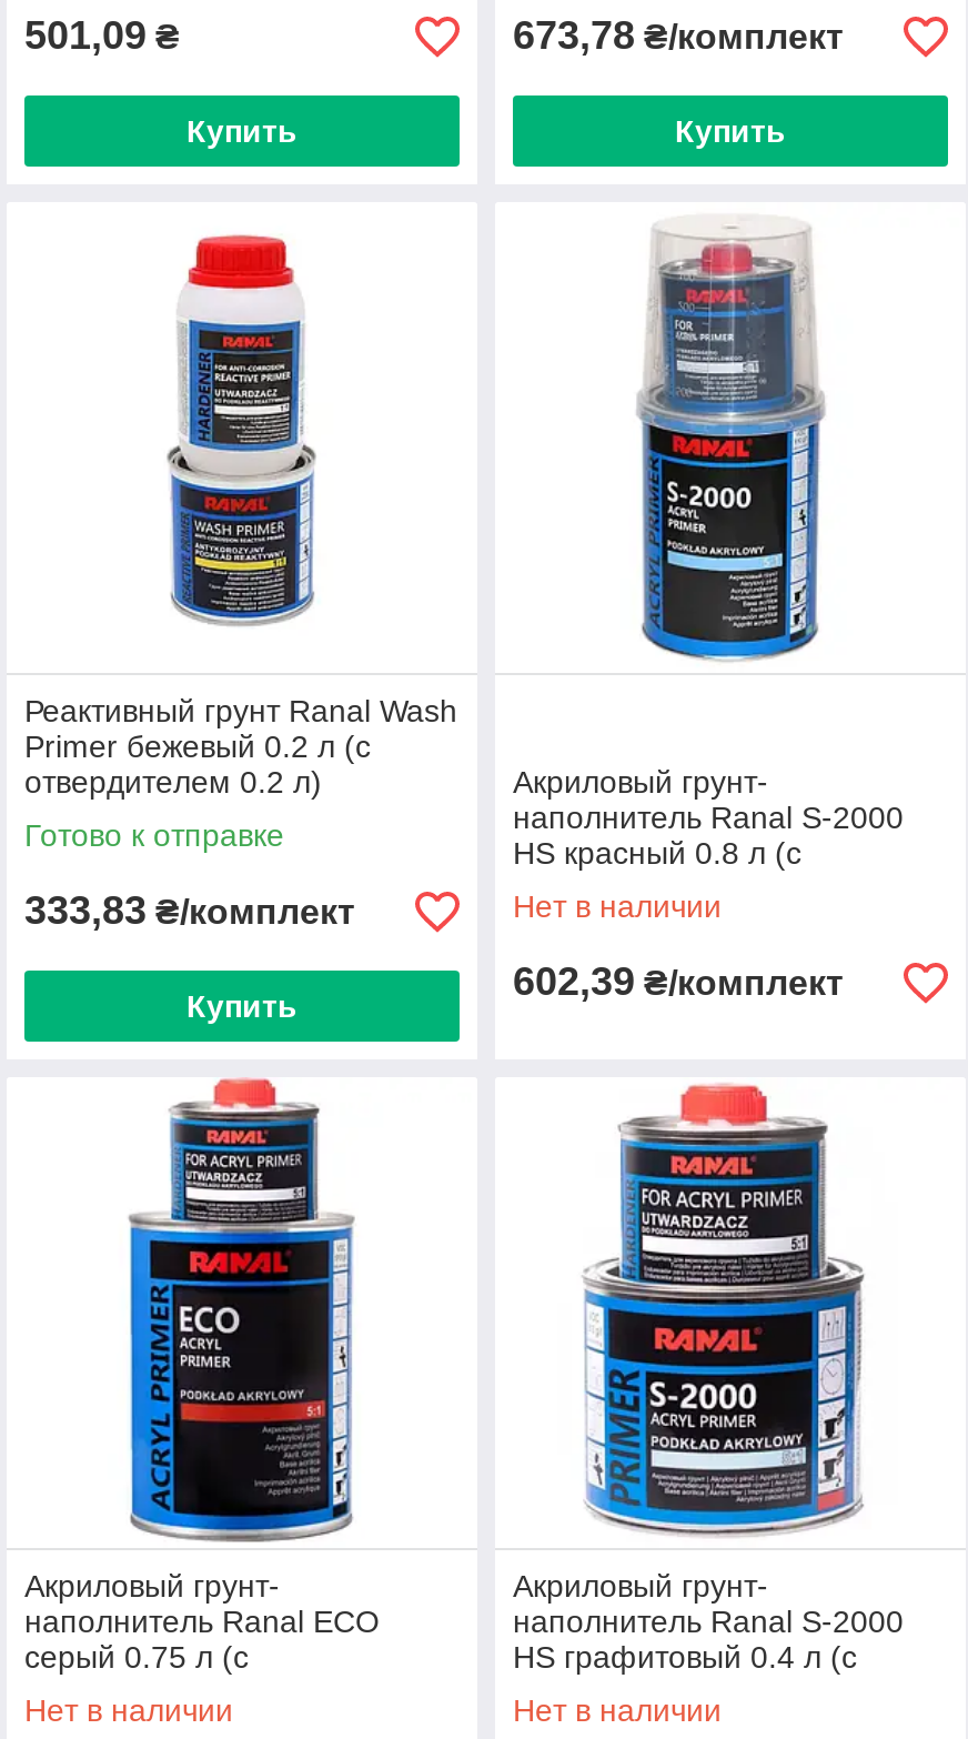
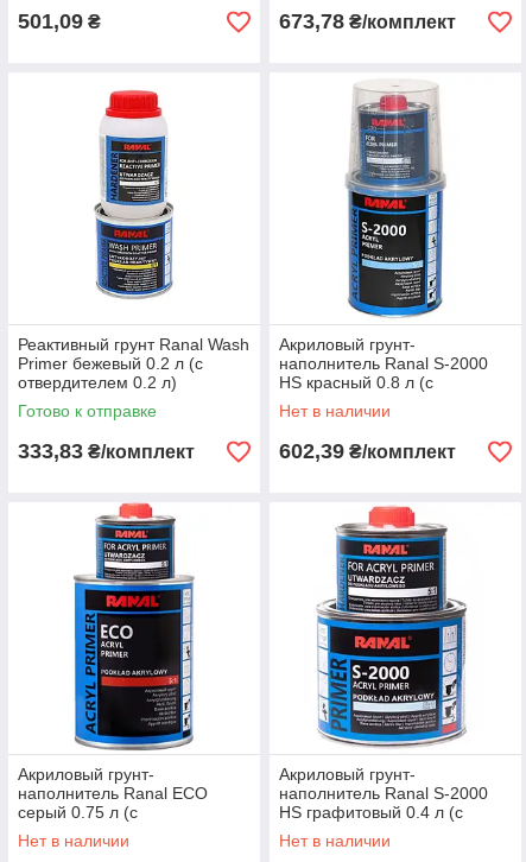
[186,113,298,149] Купить -> none
[675,113,786,149] Купить -> none
[186,988,298,1024] Купить -> none

